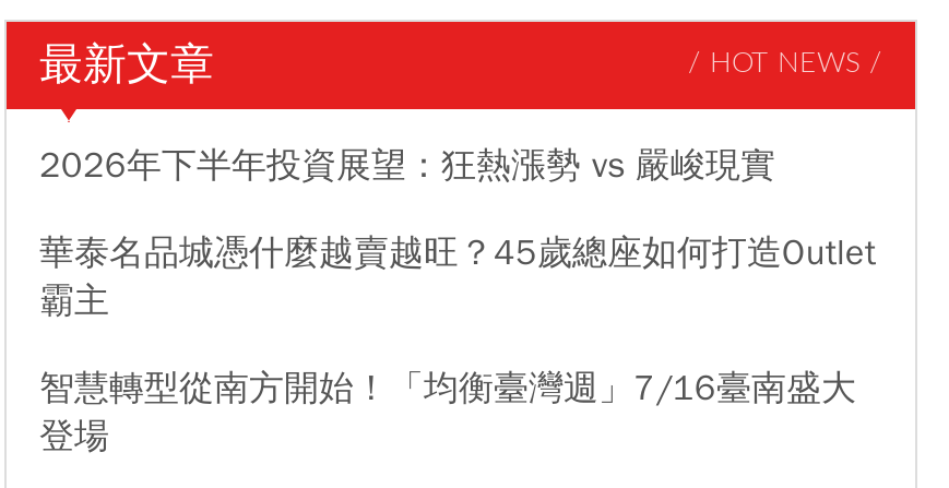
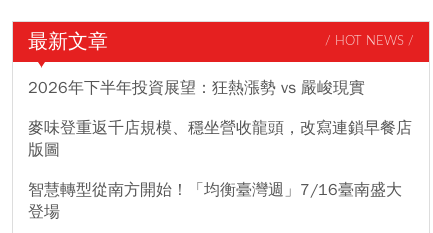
[39,231,876,323] 華泰名品城憑什麼越賣越旺？45歲總座如何打造Outlet | 霸主 -> [28,118,412,160] 麥味登重返千店規模、穩坐營收龍頭，改寫連鎖早餐店 | 版圖

